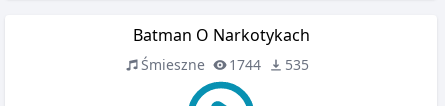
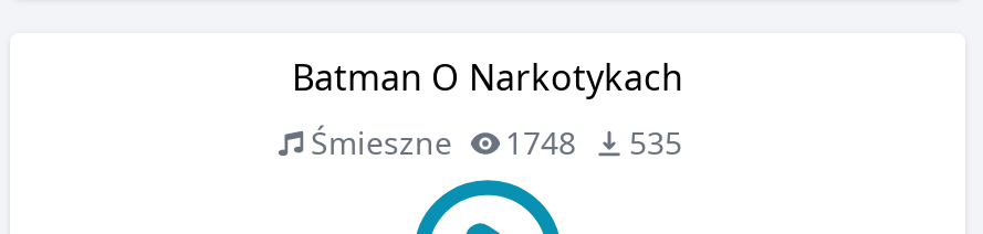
[141,55,309,74] Śmieszne 1744 535 -> [311,121,682,163] Śmieszne 1748 535

